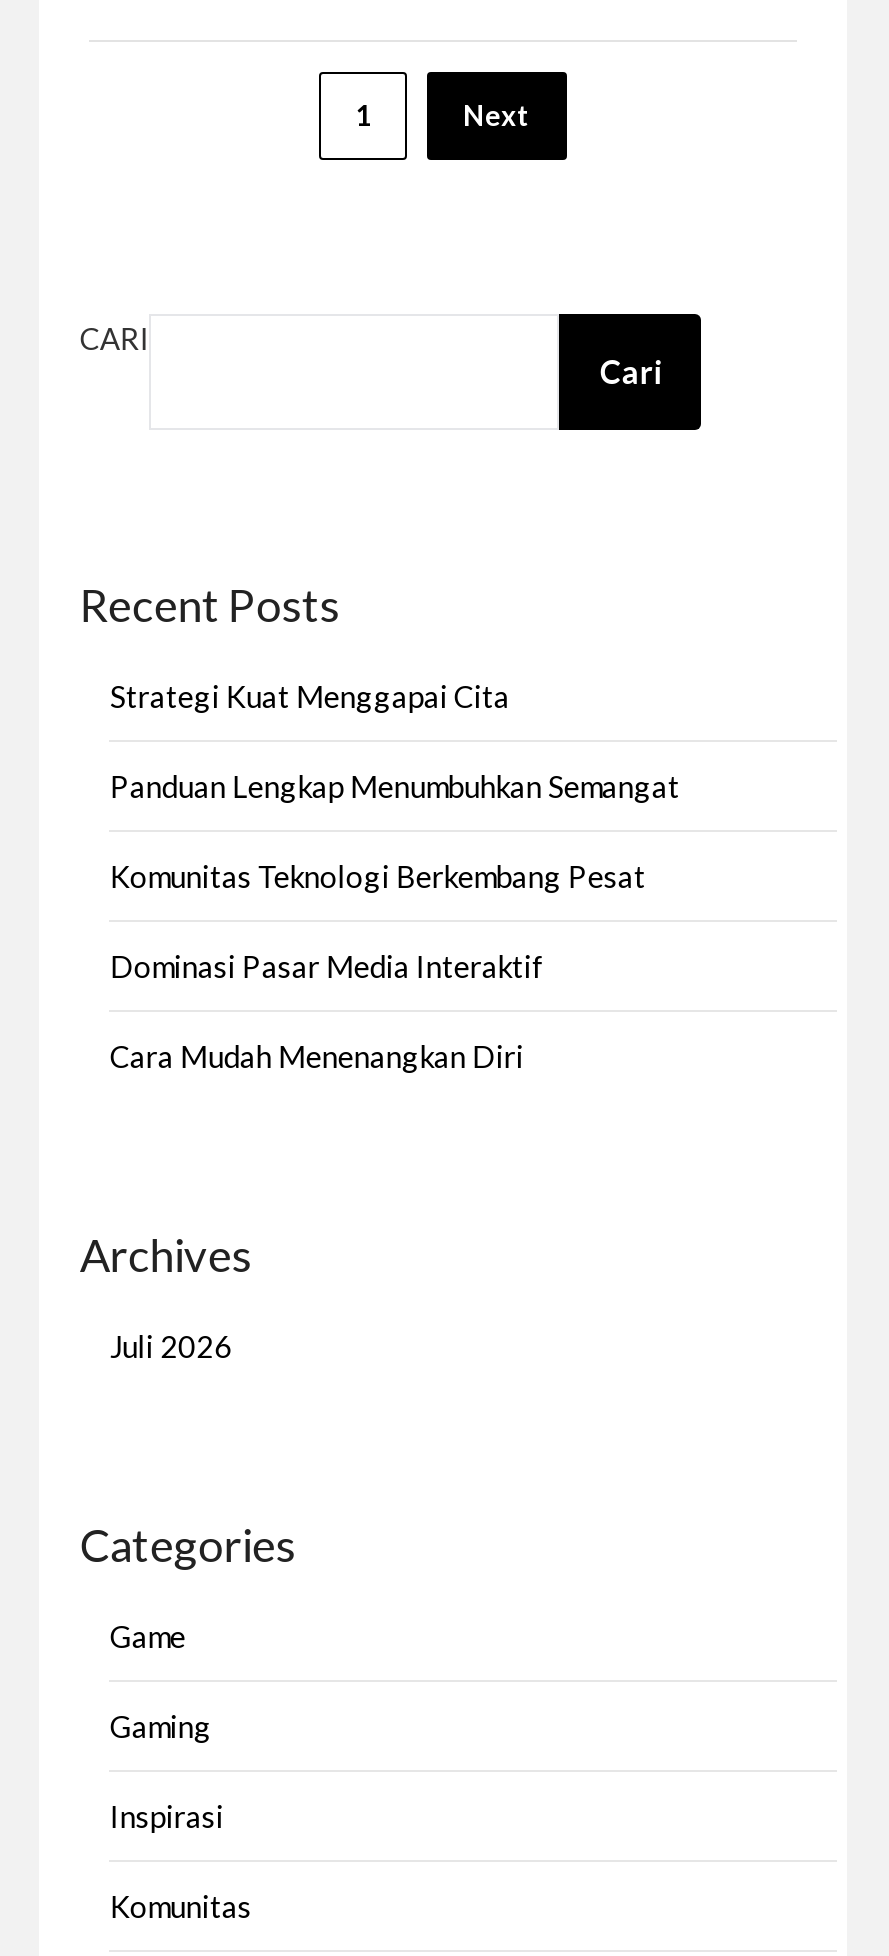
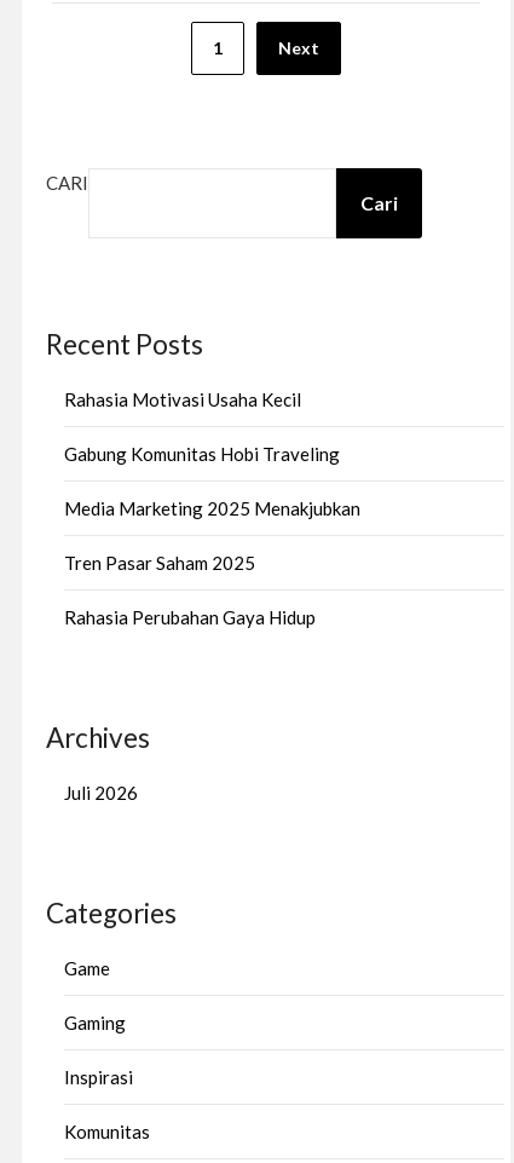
[110,677,510,713] Strategi Kuat Menggapai Cita -> [65,389,302,411] Rahasia Motivasi Usaha Kecil
[110,767,680,803] Panduan Lengkap Menumbuhkan Semangat -> [65,444,340,465] Gabung Komunitas Hobi Traveling
[110,857,646,893] Komunitas Teknologi Berkembang Pesat -> [65,498,361,520] Media Marketing 2025 Menakjubkan
[110,947,544,983] Dominasi Pasar Media Interaktif -> [65,552,256,574] Tren Pasar Saham 2025
[110,1037,524,1073] Cara Mudah Menenangkan Diri -> [65,607,316,629] Rahasia Perubahan Gaya Hidup

